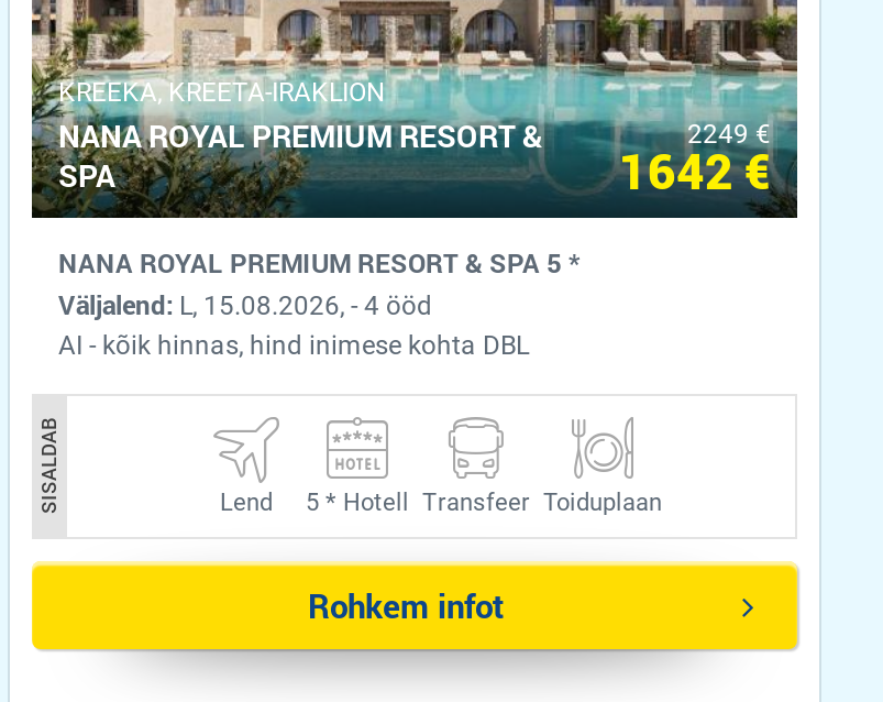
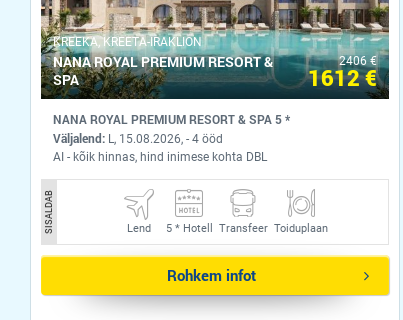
[687,119,771,150] 2249 € -> [339,54,377,68] 2406 €
[619,139,771,202] 1642 € -> [308,63,377,92] 1612 €

